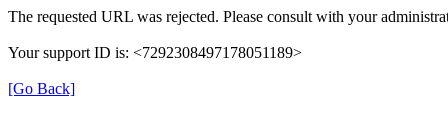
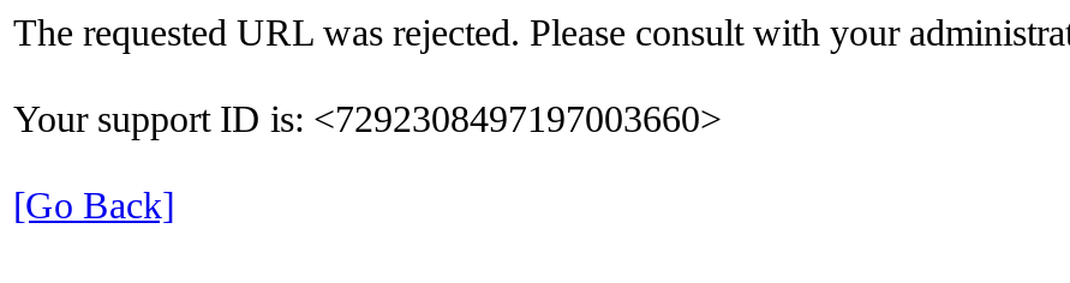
[8,44,302,61] Your support ID is: <7292308497178051189> -> [13,98,722,139] Your support ID is: <7292308497197003660>

